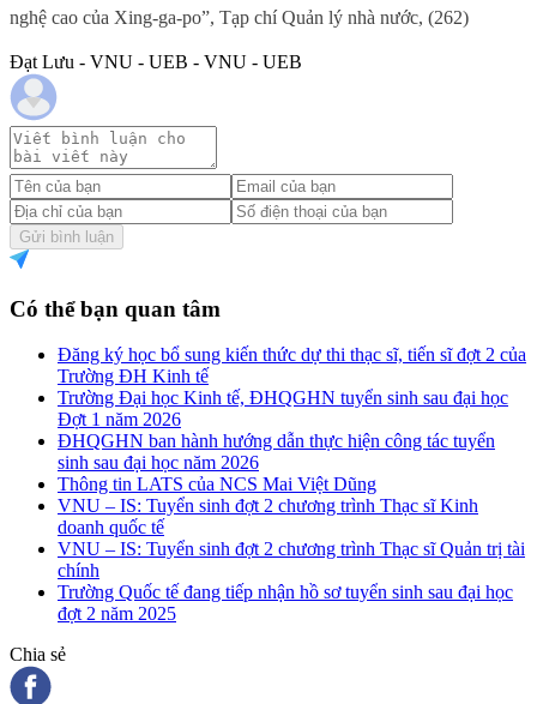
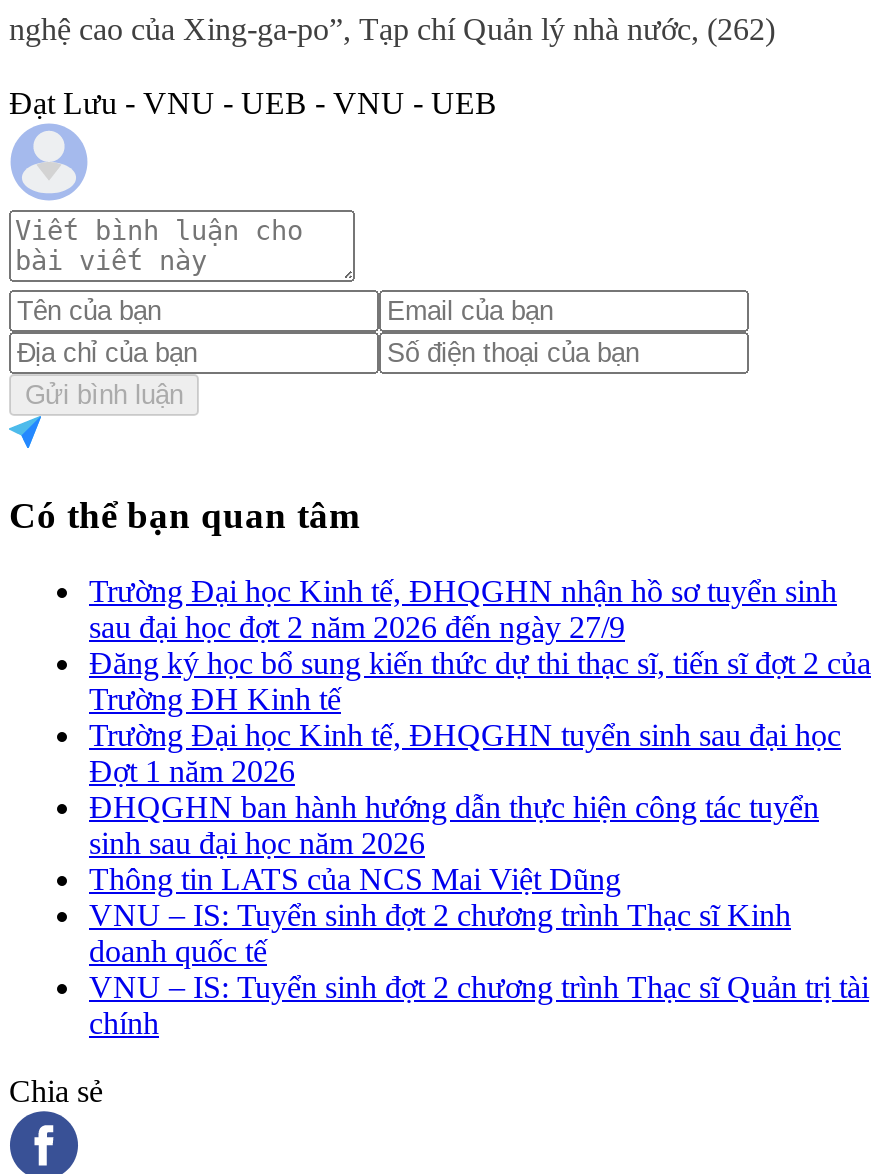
none -> [89,574,837,644] Trường Đại học Kinh tế, ĐHQGHN nhận hồ sơ tuyển sinh | sau đại học đợt 2 năm 2026 đến ngày 27/9
moved [58,344,526,581] -> [89,646,871,1040]: Đăng ký học bổ sung kiến thức dự thi thạc sĩ, tiến sĩ đợt 2 của | Trường ĐH Kinh tế | Trường Đại học Kinh tế, ĐHQGHN tuyển sinh sau đại học | ... | VNU – IS: Tuyển sinh đợt 2 chương trình Thạc sĩ Quản trị tài | chính
[58,582,513,624] Trường Quốc tế đang tiếp nhận hồ sơ tuyển sinh sau đại học | đợt 2 năm 2025 -> none

